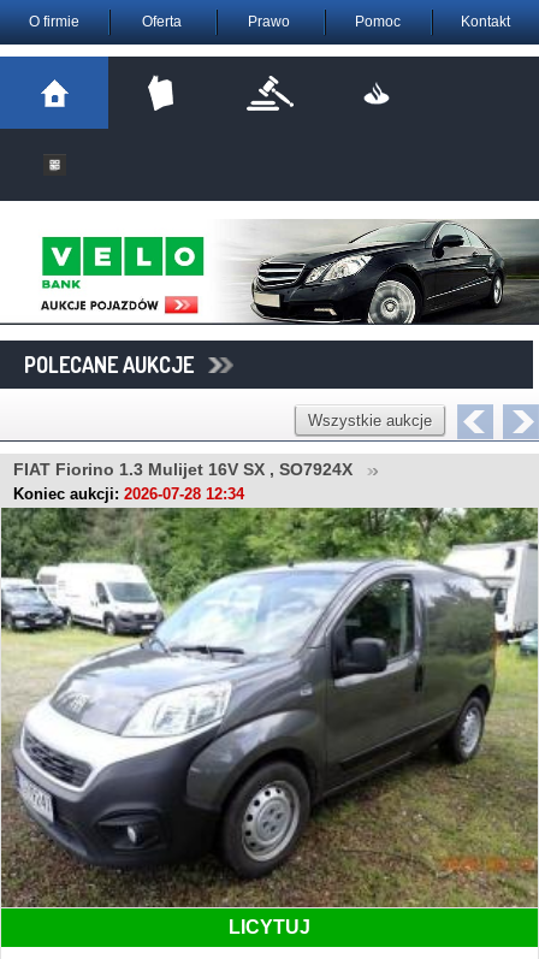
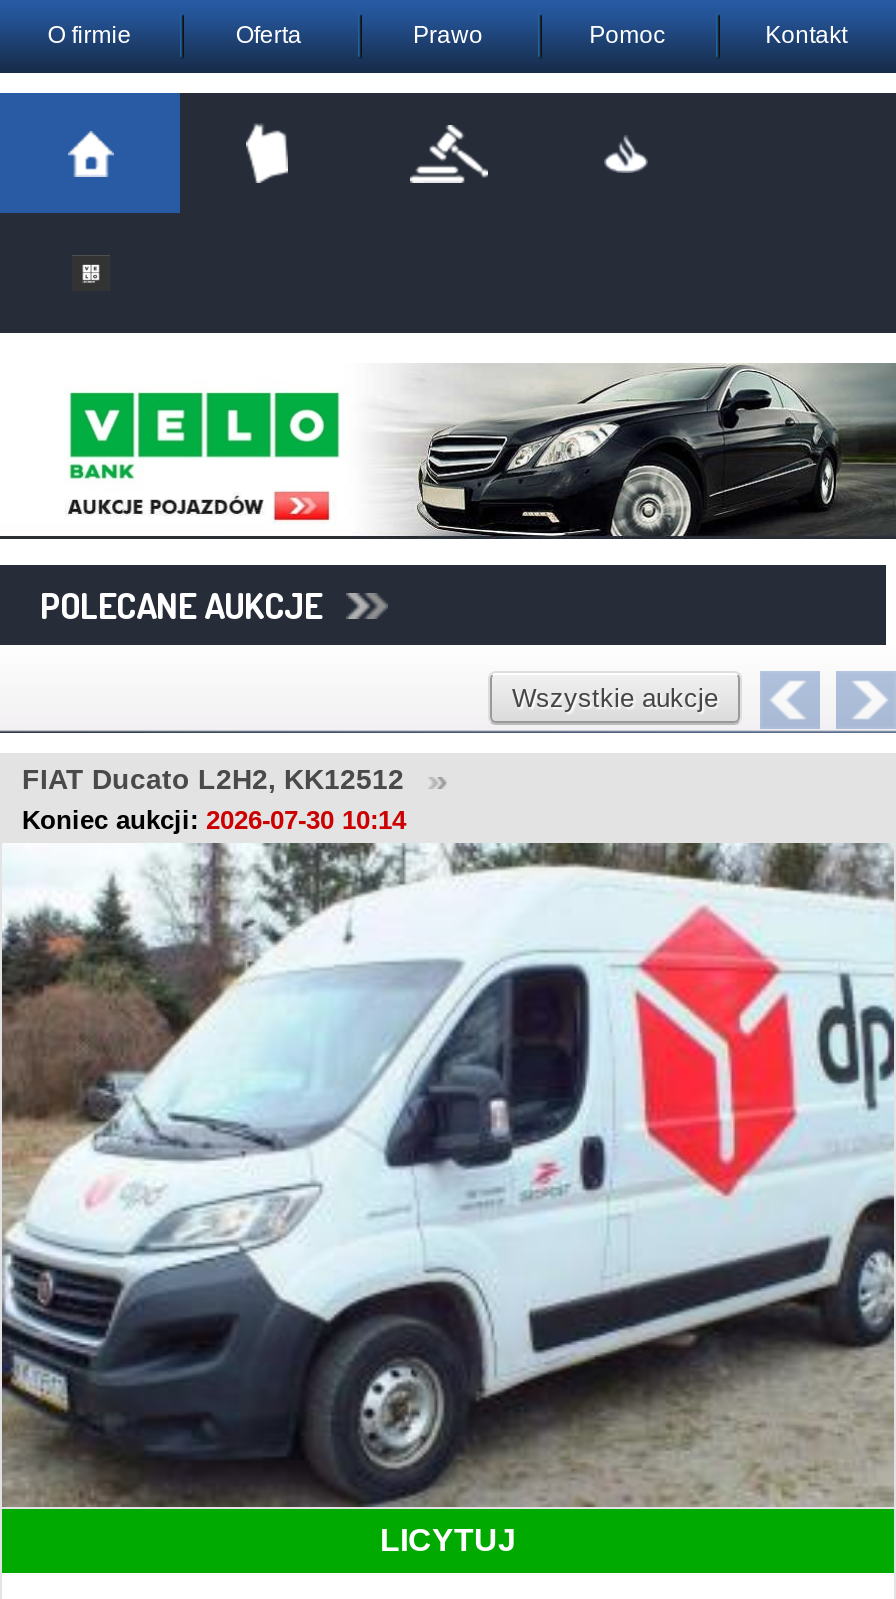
[13,459,367,503] FIAT Fiorino 1.3 Mulijet 16V SX , SO7924X | Koniec aukcji: 2026-07-28 12:34 -> [22,762,428,834] FIAT Ducato L2H2, KK12512 | Koniec aukcji: 2026-07-30 10:14
[4,507,535,908] [image] -> [6,843,890,1507] [image]

